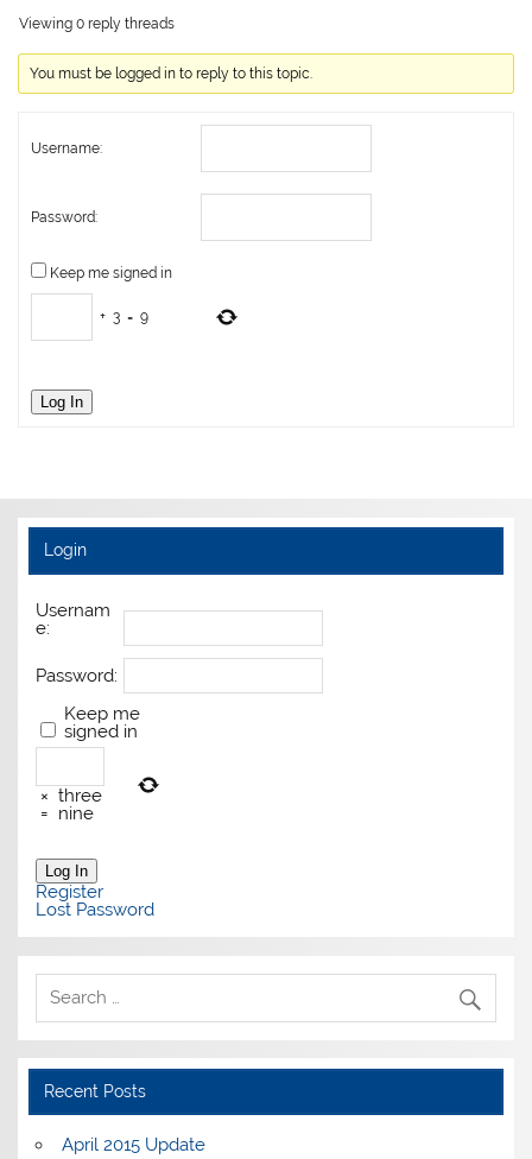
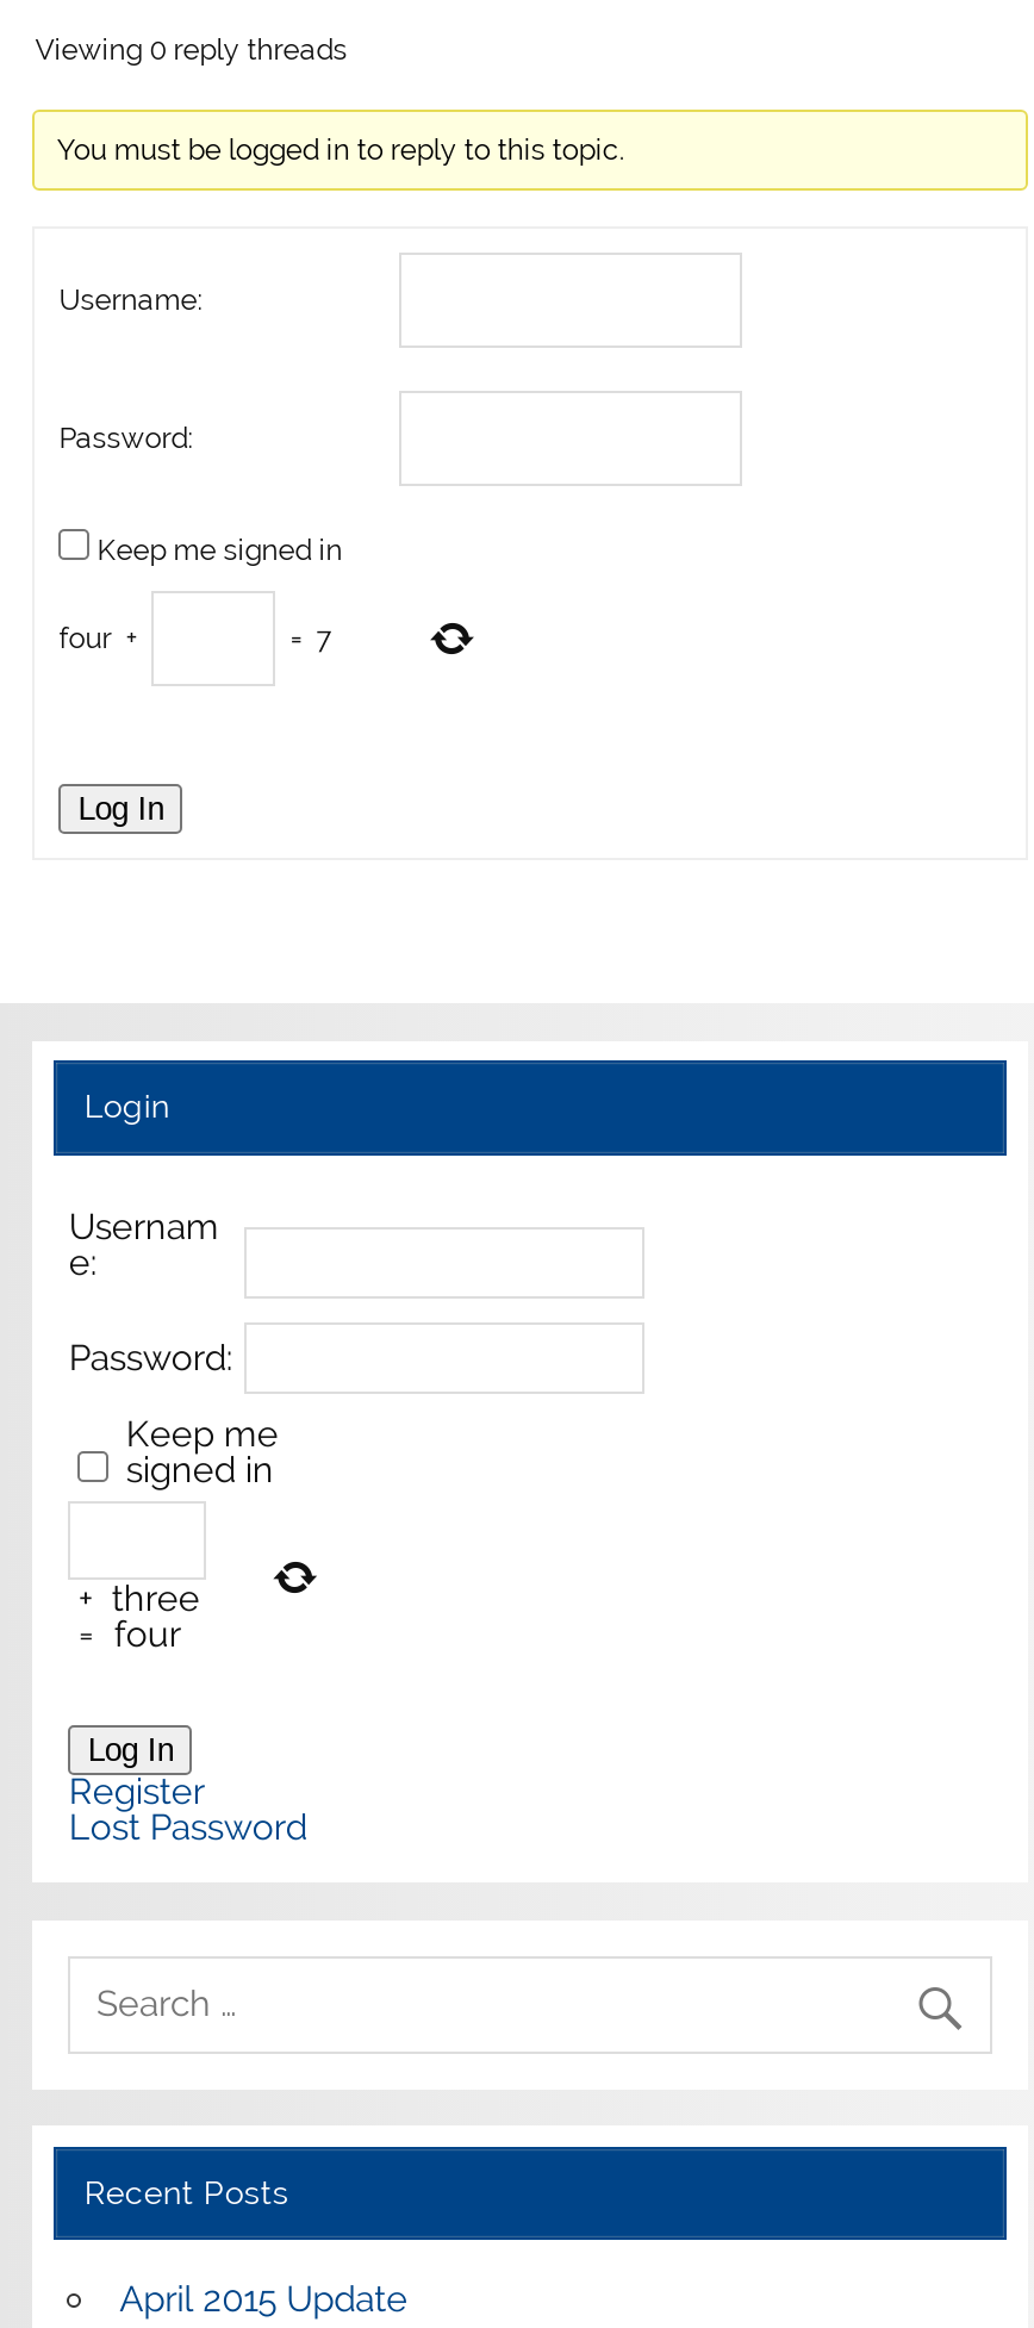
[96,309,149,325] + 3 = 9 -> [59,622,330,655] four + | = 7
[36,784,103,824] × three | = nine -> [69,1576,200,1656] + three | = four

